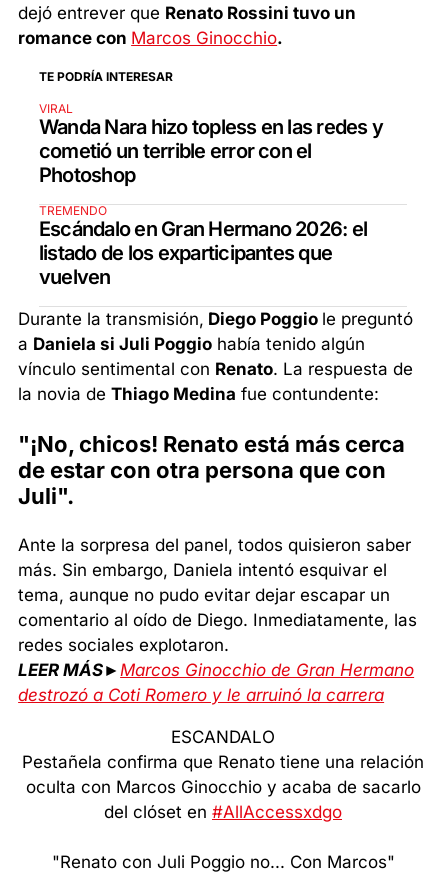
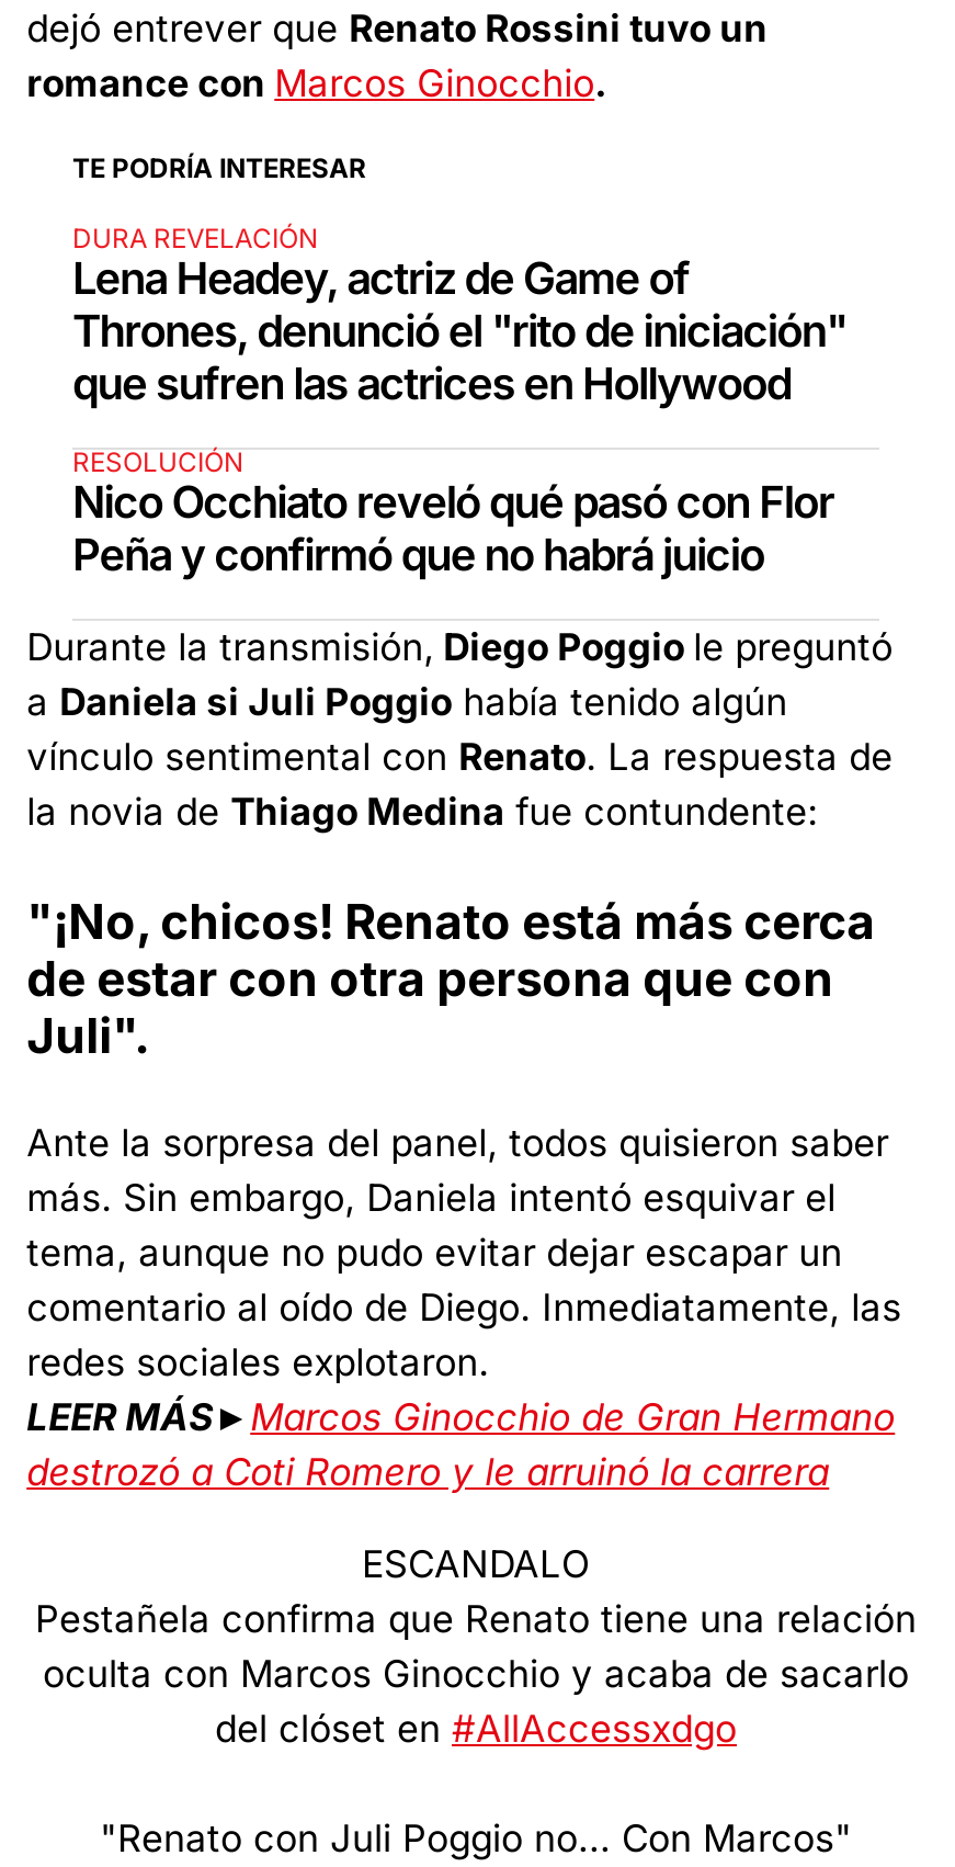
[39,101,383,187] VIRAL | Wanda Nara hizo topless en las redes y | cometió un terrible error con el | Photoshop -> [72,222,846,410] DURA REVELACIÓN | Lena Headey, actriz de Game of | Thrones, denunció el "rito de iniciación" | que sufren las actrices en Hollywood
[39,203,367,289] TREMENDO | Escándalo en Gran Hermano 2026: el | listado de los exparticipantes que | vuelven -> [72,445,834,581] RESOLUCIÓN | Nico Occhiato reveló qué pasó con Flor | Peña y confirmó que no habrá juicio

